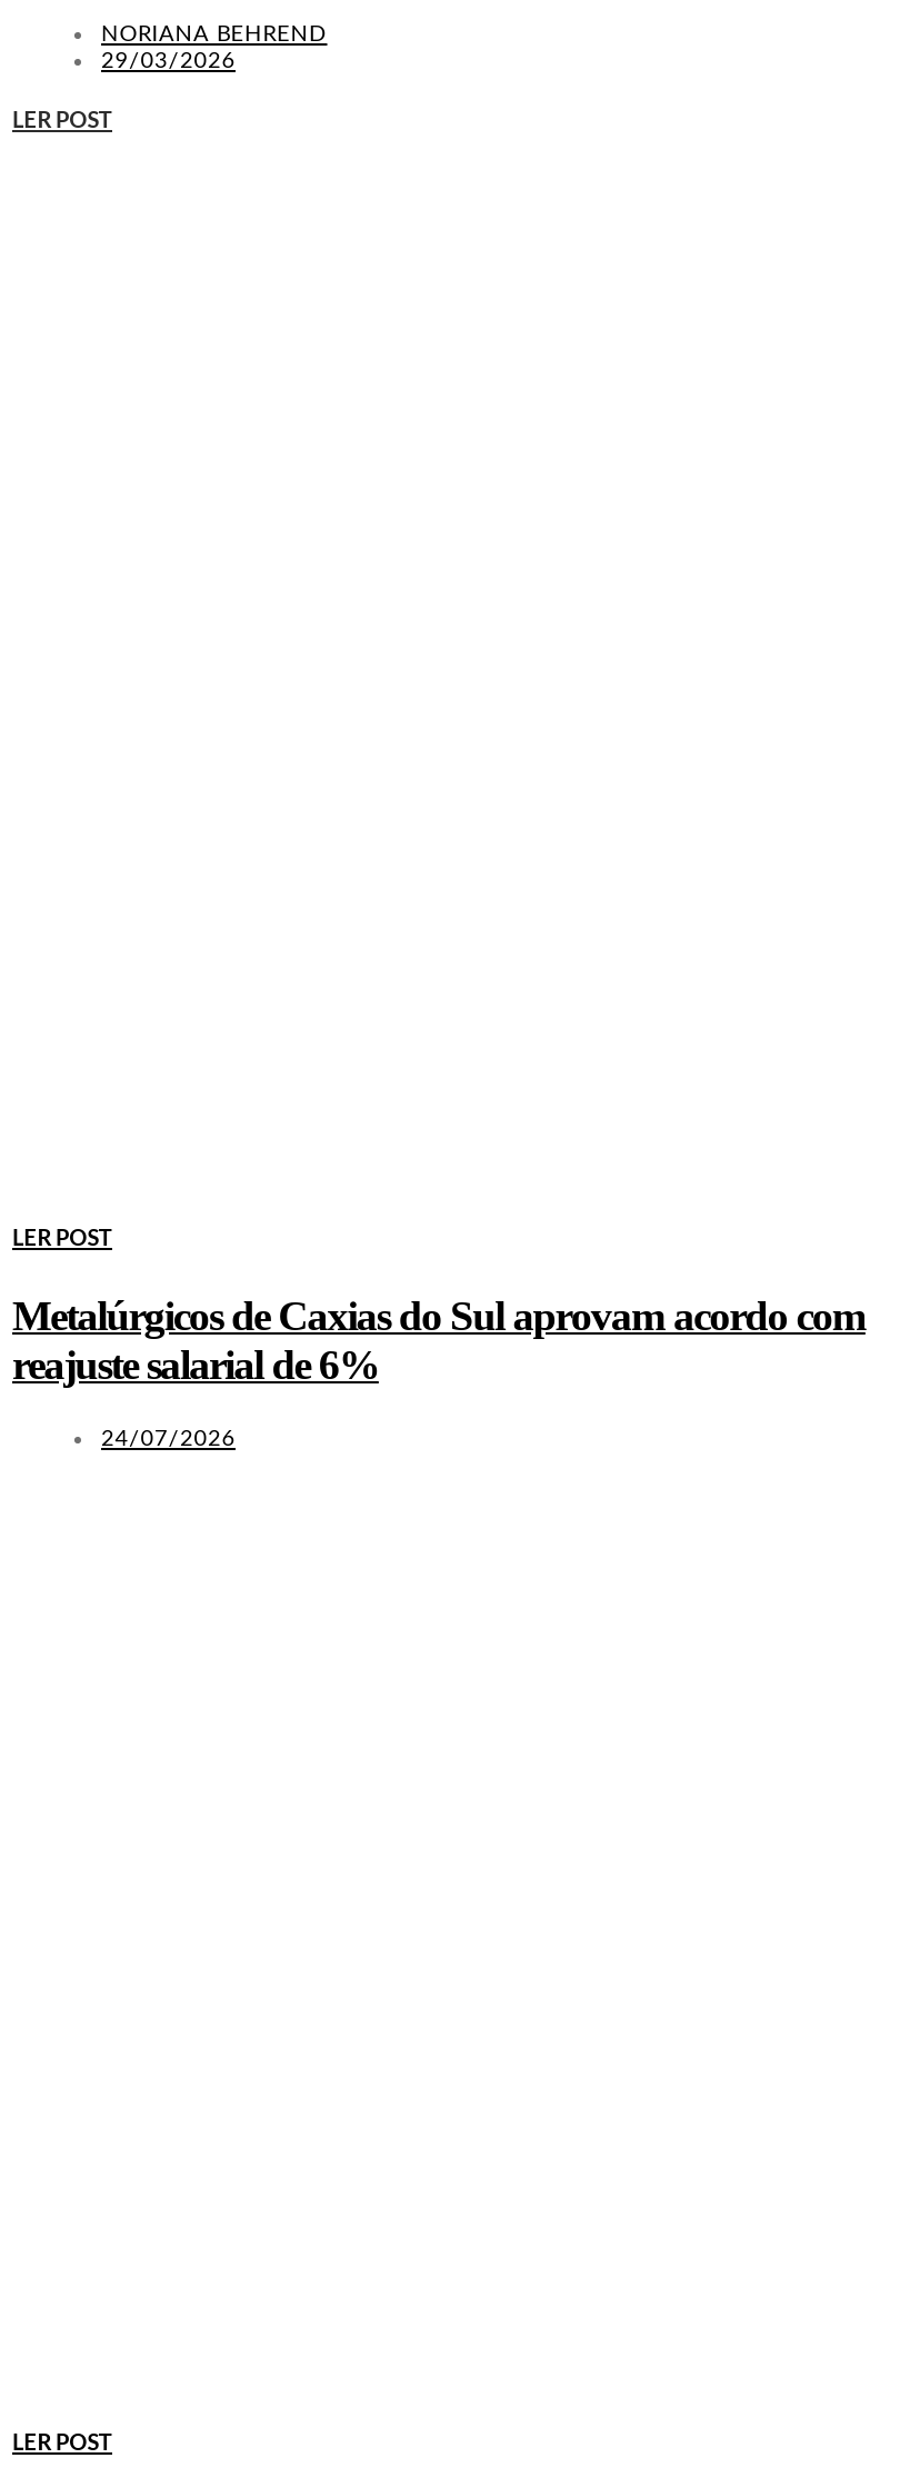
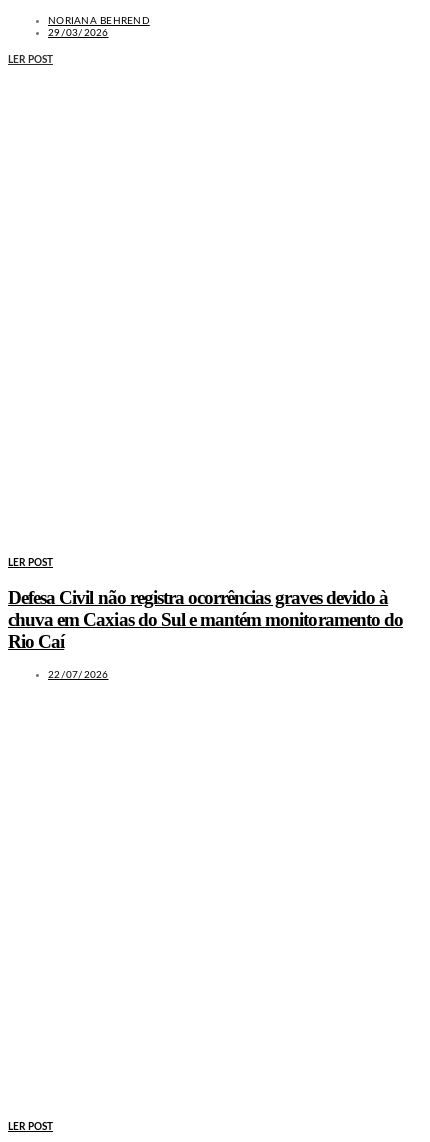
[12,1293,865,1388] Metalúrgicos de Caxias do Sul aprovam acordo com | reajuste salarial de 6% -> [8,587,403,652] Defesa Civil não registra ocorrências graves devido à | chuva em Caxias do Sul e mantém monitoramento do | Rio Caí
[101,1428,236,1451] 24/07/2026 -> [48,670,108,680] 22/07/2026

